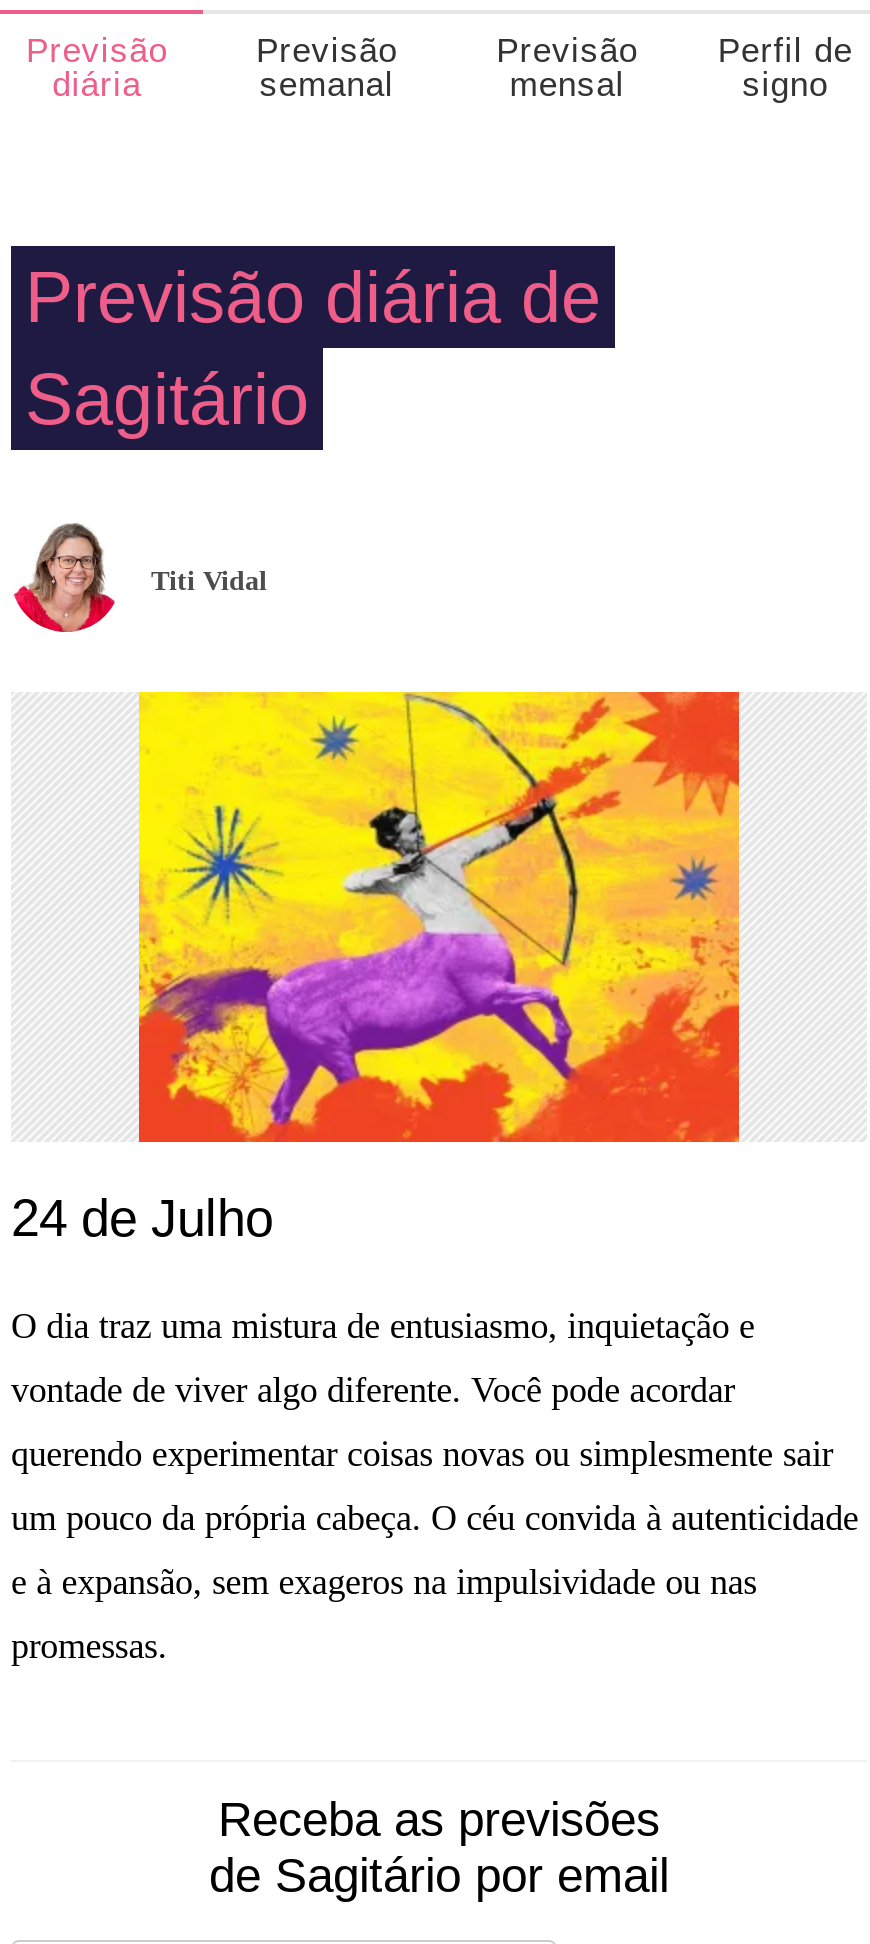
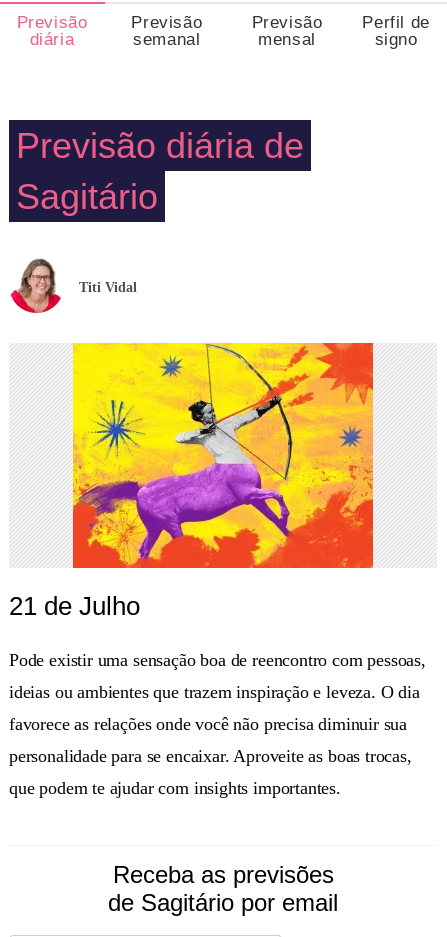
[11,1188,859,1666] 24 de Julho | O dia traz uma mistura de entusiasmo, inquietação e | vontade de viver algo diferente. Você pode acordar | querendo experimentar coisas novas ou simplesmente sair | um pouco da própria cabeça. O céu convida à autenticidade | e à expansão, sem exageros na impulsividade ou nas | promessas. -> [9,591,426,798] 21 de Julho | Pode existir uma sensação boa de reencontro com pessoas, | ideias ou ambientes que trazem inspiração e leveza. O dia | favorece as relações onde você não precisa diminuir sua | personalidade para se encaixar. Aproveite as boas trocas, | que podem te ajudar com insights importantes.

